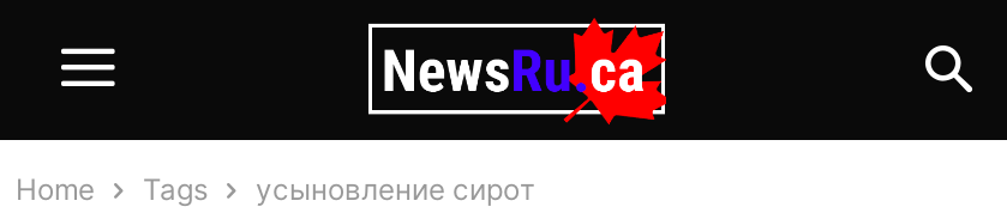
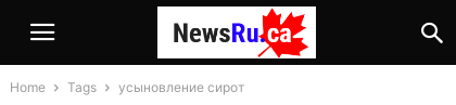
[342,11,693,126] [image] -> [156,5,317,60] [image]

